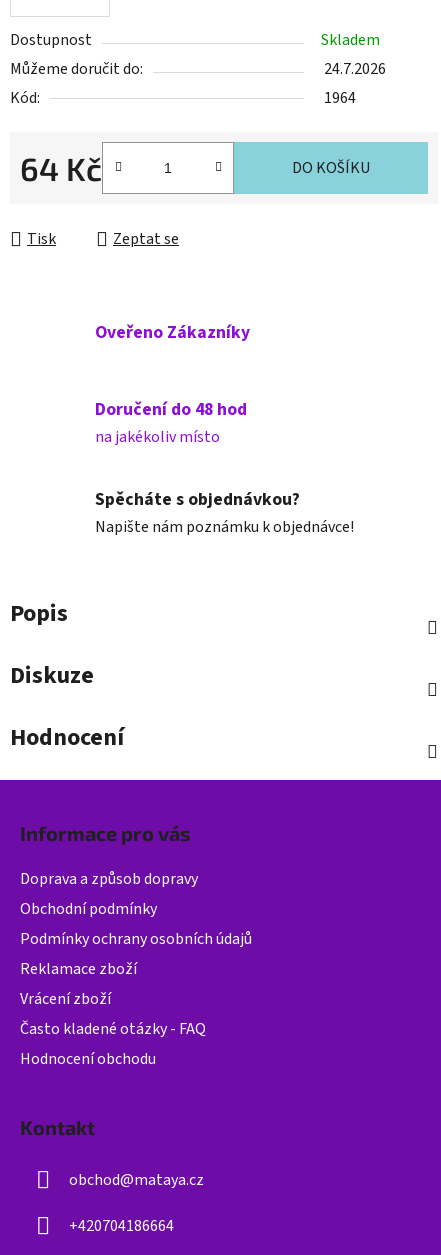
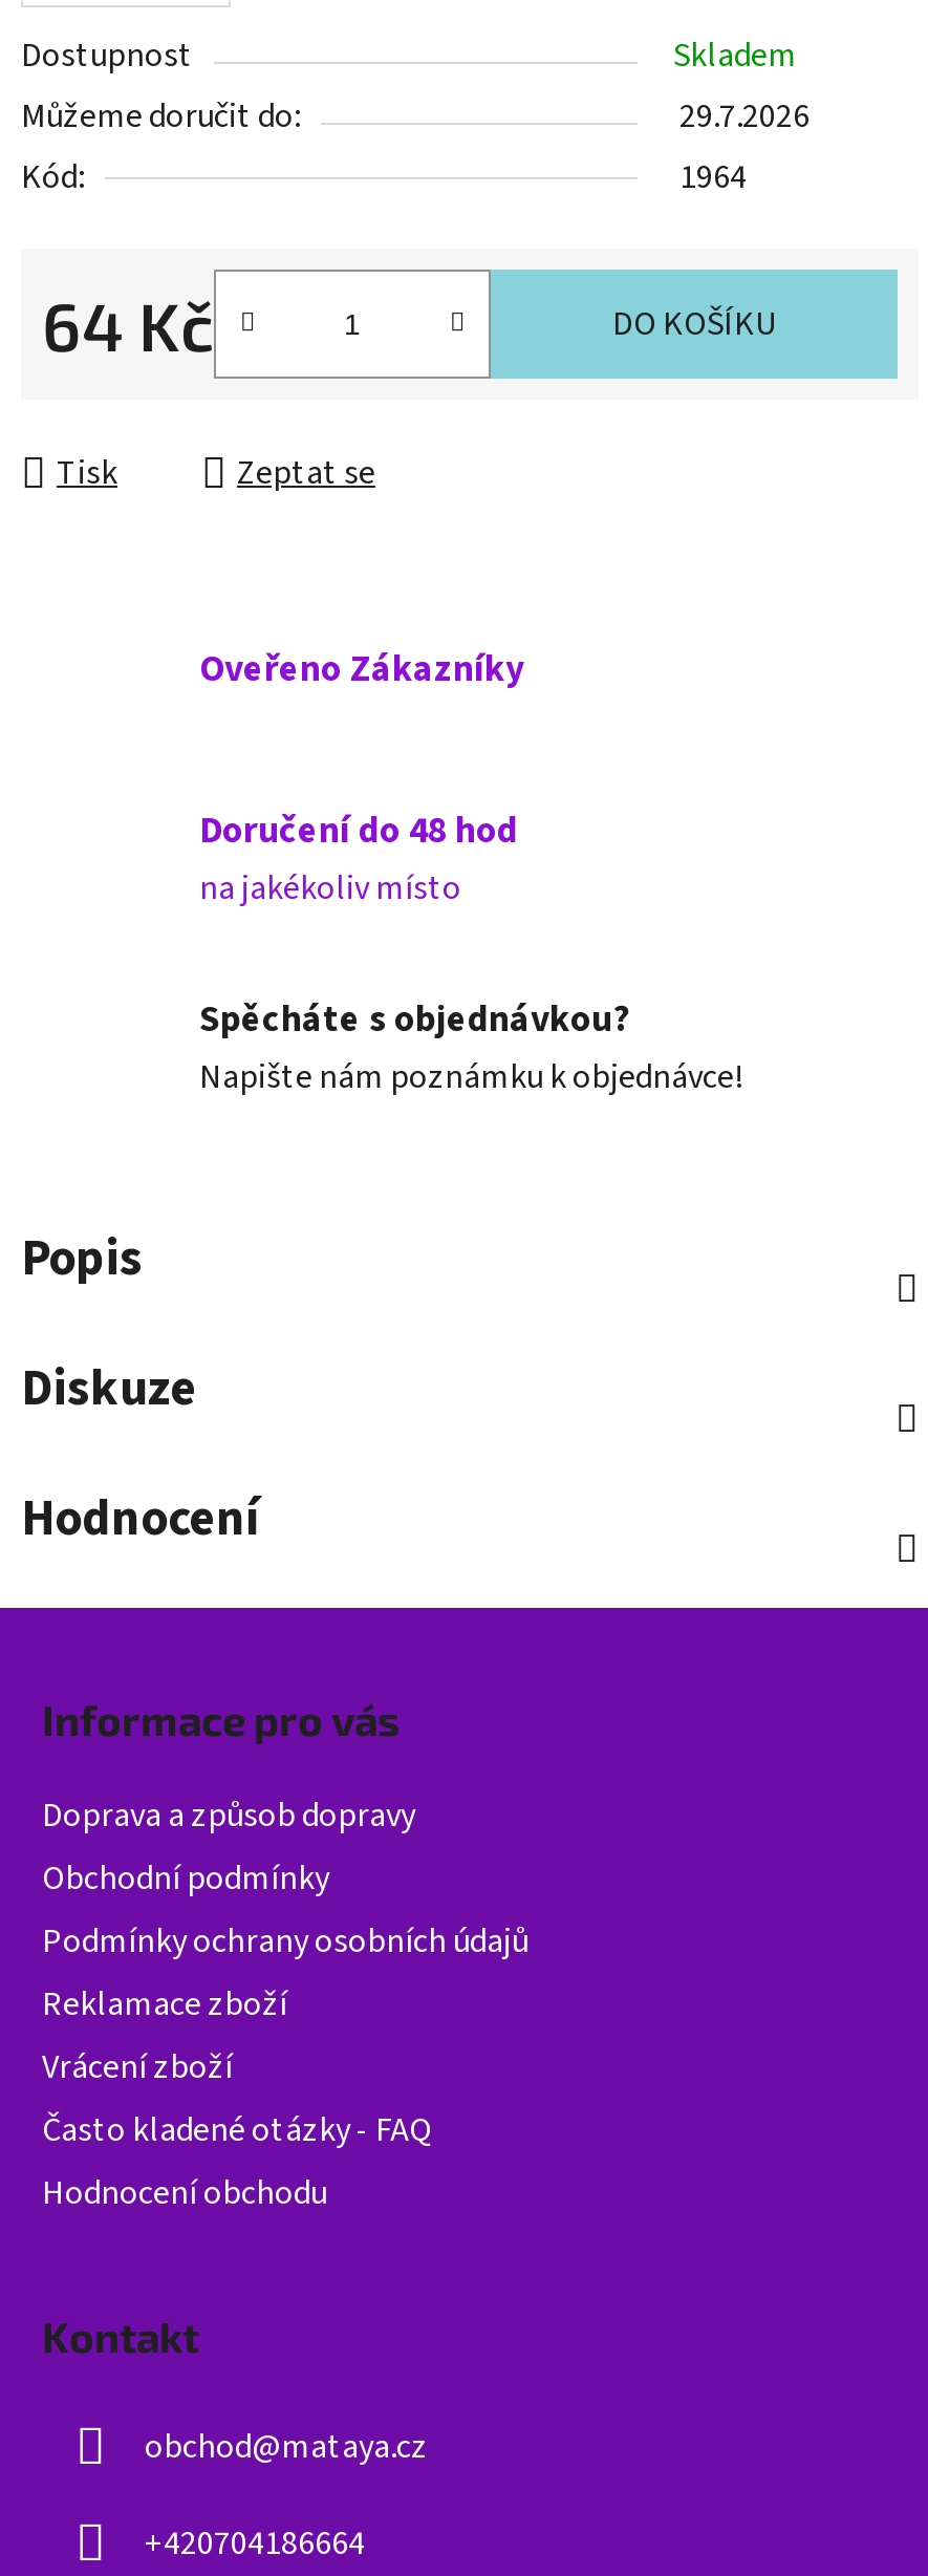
[324,58,386,80] 24.7.2026 -> [679,94,810,140] 29.7.2026

